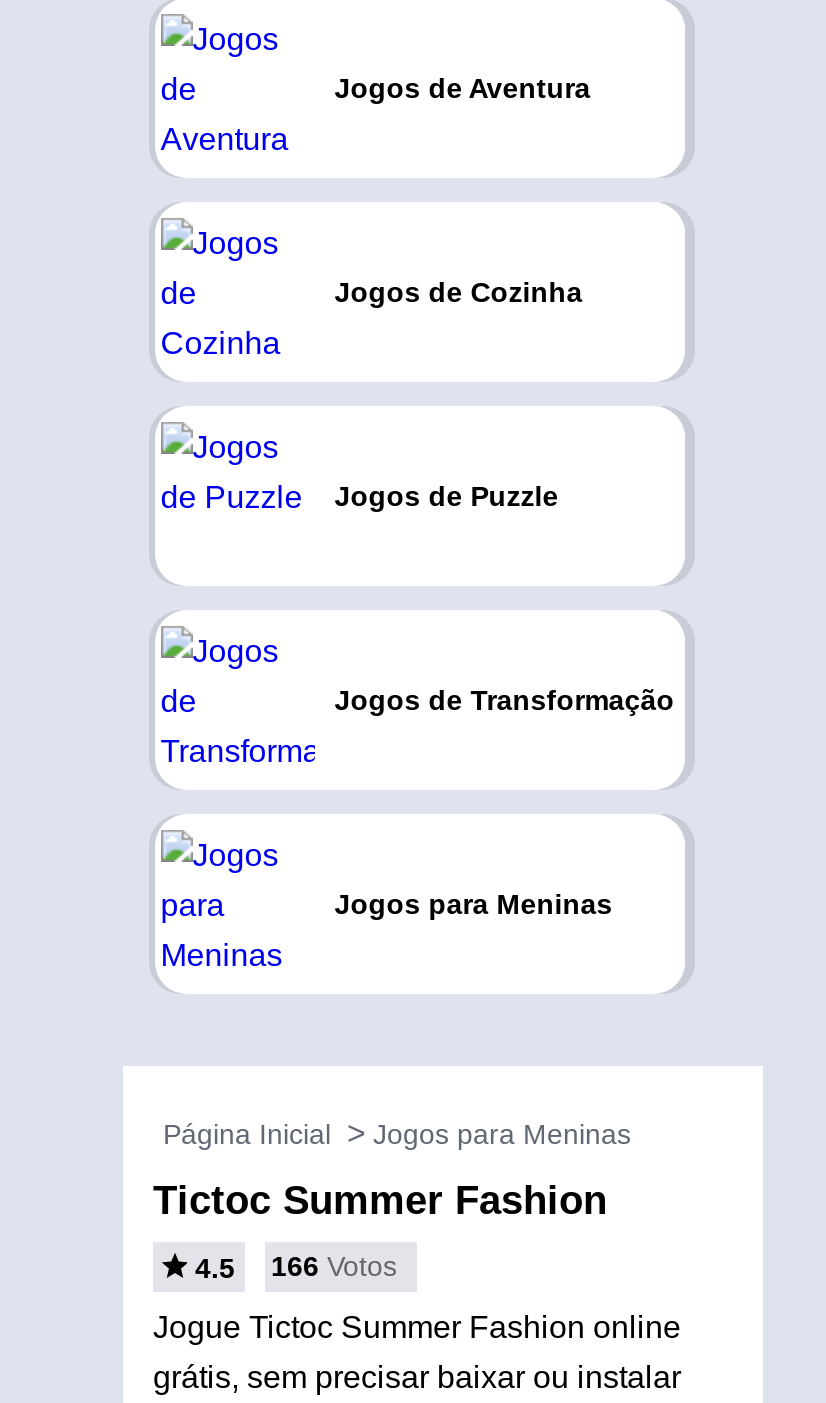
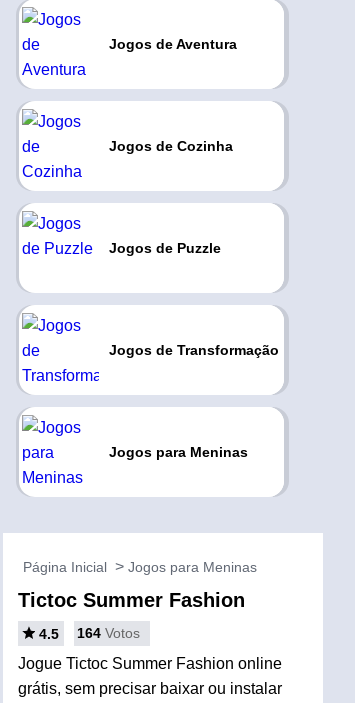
[195,1250,397,1284] 4.5 166 Votos -> [39,625,140,642] 4.5 164 Votos

